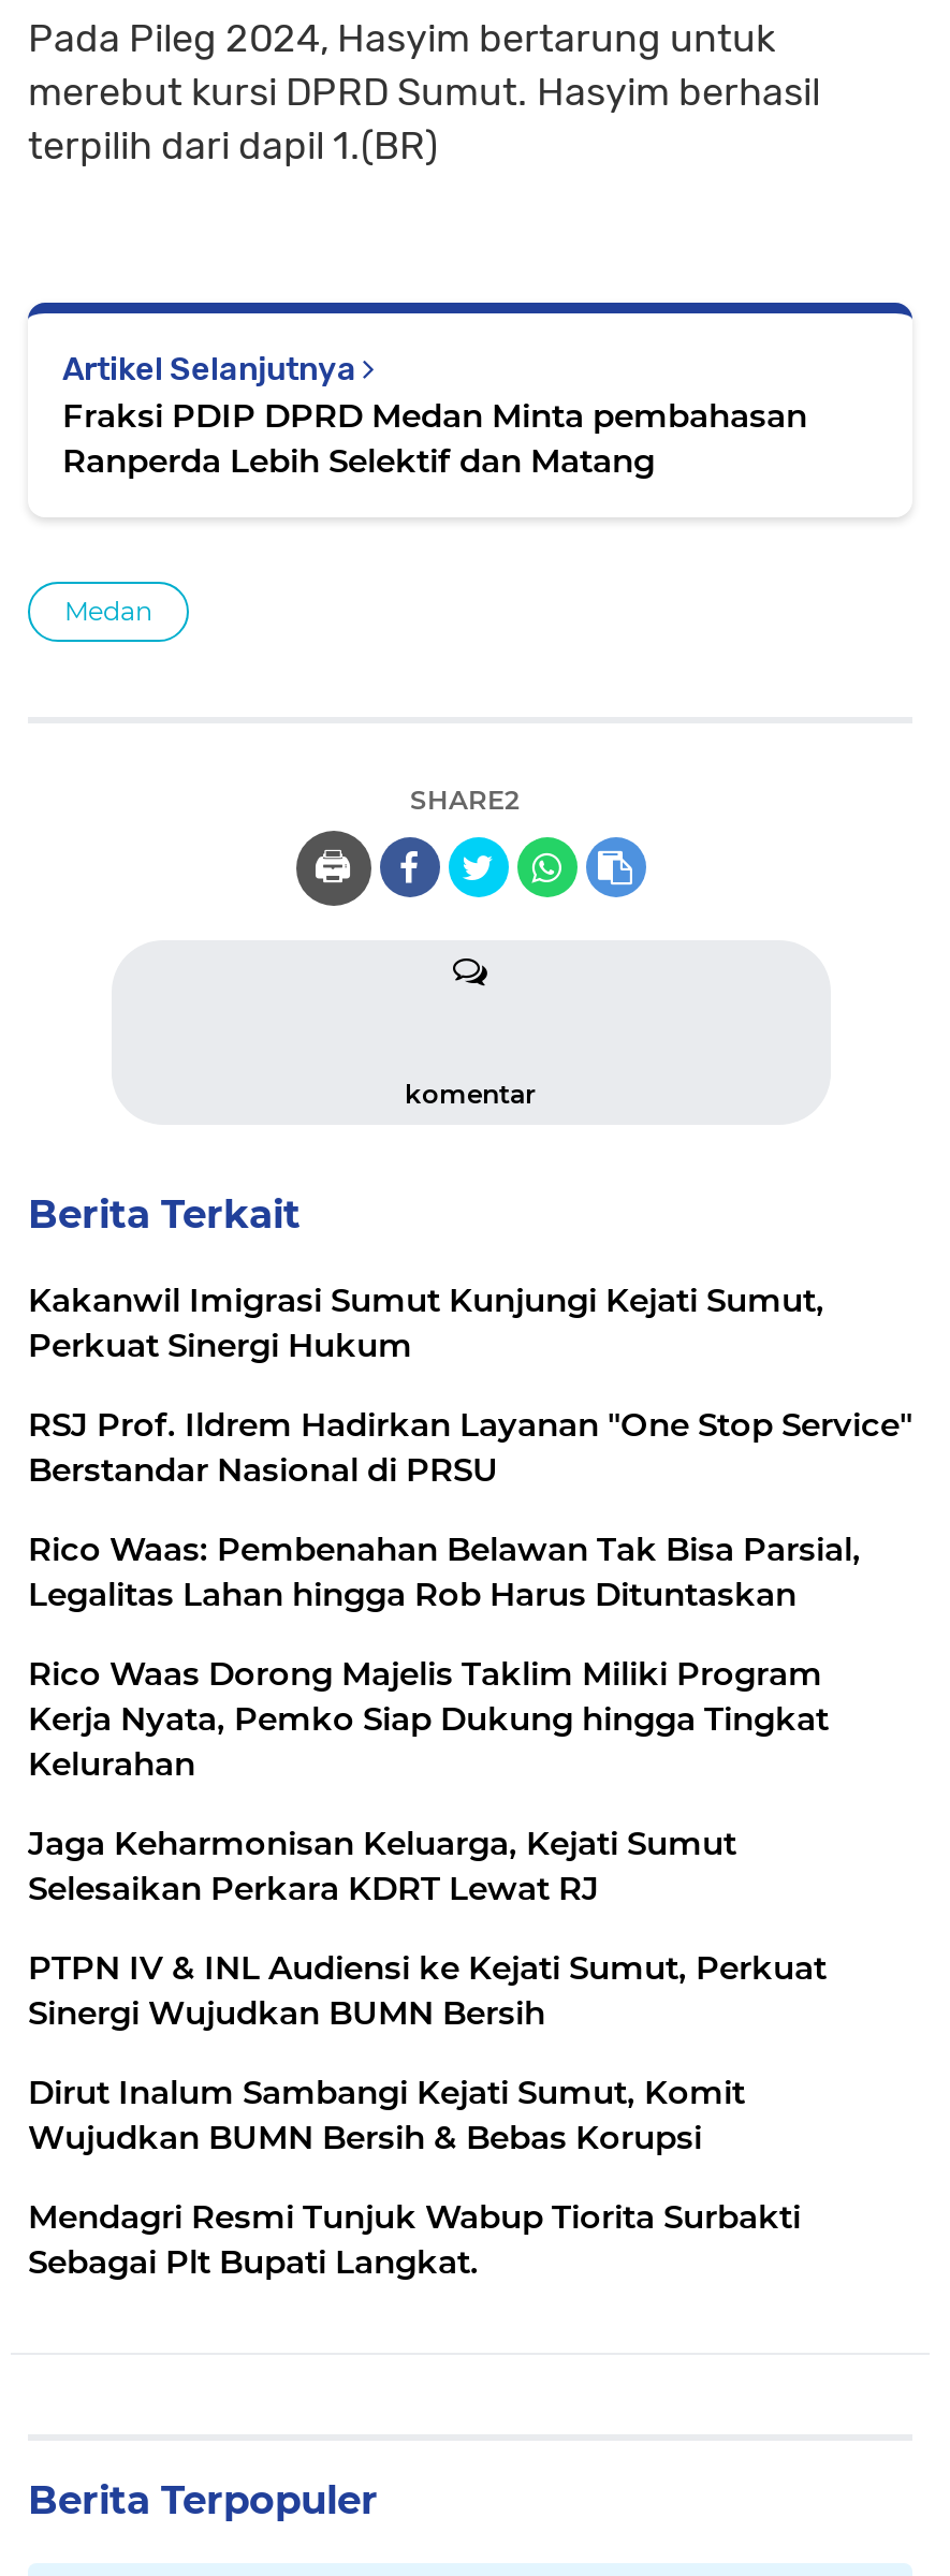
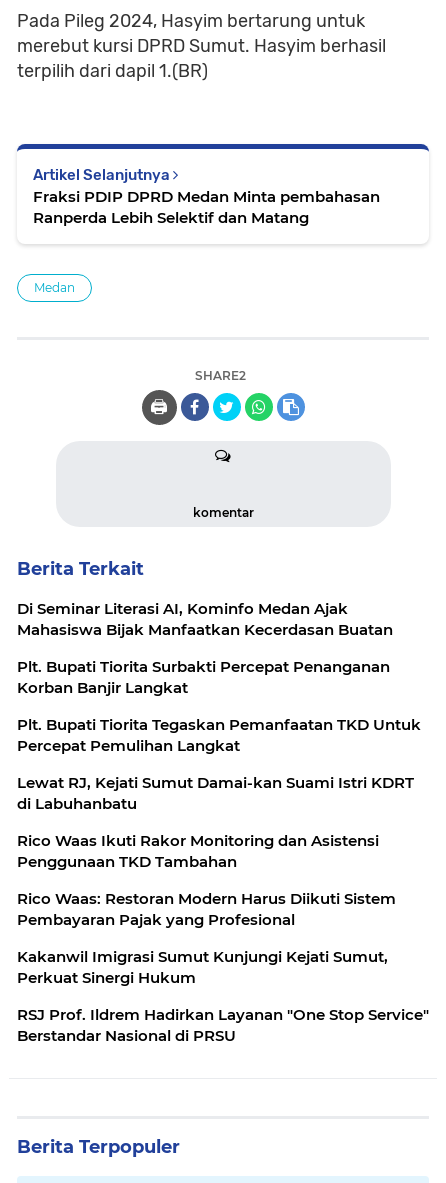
none -> [17,599,421,929] Di Seminar Literasi AI, Kominfo Medan Ajak | Mahasiswa Bijak Manfaatkan Kecerdasan Buatan | Plt. Bupati Tiorita Surbakti Percepat Penanganan | Korban Banjir Langkat | Plt. Bupati Tiorita Tegaskan Pemanfaatan TKD Untuk | Percepat Pemulihan Langkat | Lewat RJ, Kejati Sumut Damai-kan Suami Istri KDRT | di Labuhanbatu | Rico Waas Ikuti Rakor Monitoring dan Asistensi | Penggunaan TKD Tambahan | Rico Waas: Restoran Modern Harus Diikuti Sistem | Pembayaran Pajak yang Profesional
moved [28,1280,912,1490] -> [17,947,429,1045]: Kakanwil Imigrasi Sumut Kunjungi Kejati Sumut, | Perkuat Sinergi Hukum | RSJ Prof. Ildrem Hadirkan Layanan "One Stop Service" | Berstandar Nasional di PRSU
[28,1529,861,2283] Rico Waas: Pembenahan Belawan Tak Bisa Parsial, | Legalitas Lahan hingga Rob Harus Dituntaskan | Rico Waas Dorong Majelis Taklim Miliki Program | Kerja Nyata, Pemko Siap Dukung hingga Tingkat | Kelurahan | Jaga Keharmonisan Keluarga, Kejati Sumut | Selesaikan Perkara KDRT Lewat RJ | PTPN IV & INL Audiensi ke Kejati Sumut, Perkuat | Sinergi Wujudkan BUMN Bersih | Dirut Inalum Sambangi Kejati Sumut, Komit | Wujudkan BUMN Bersih & Bebas Korupsi | Mendagri Resmi Tunjuk Wabup Tiorita Surbakti | Sebagai Plt Bupati Langkat. -> none

